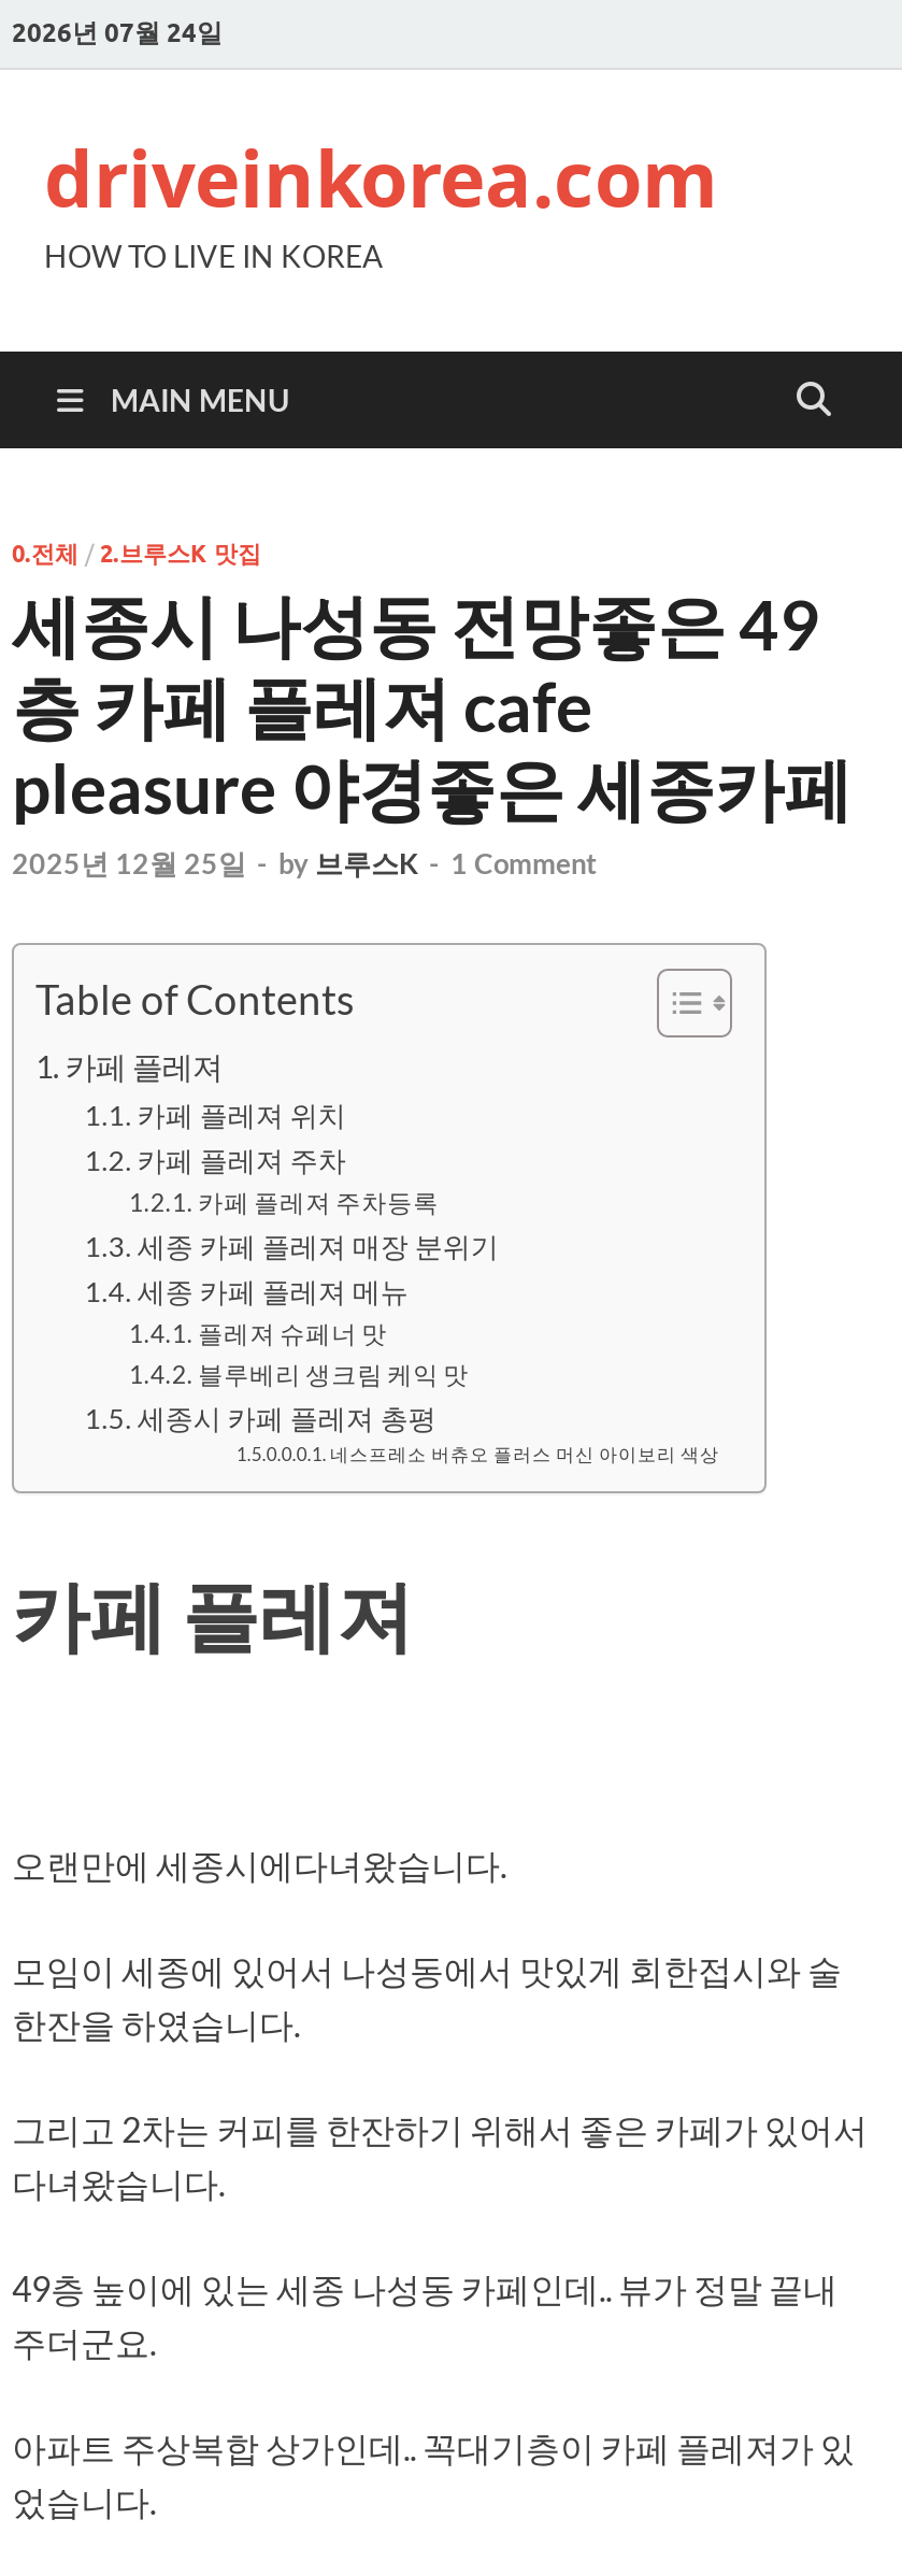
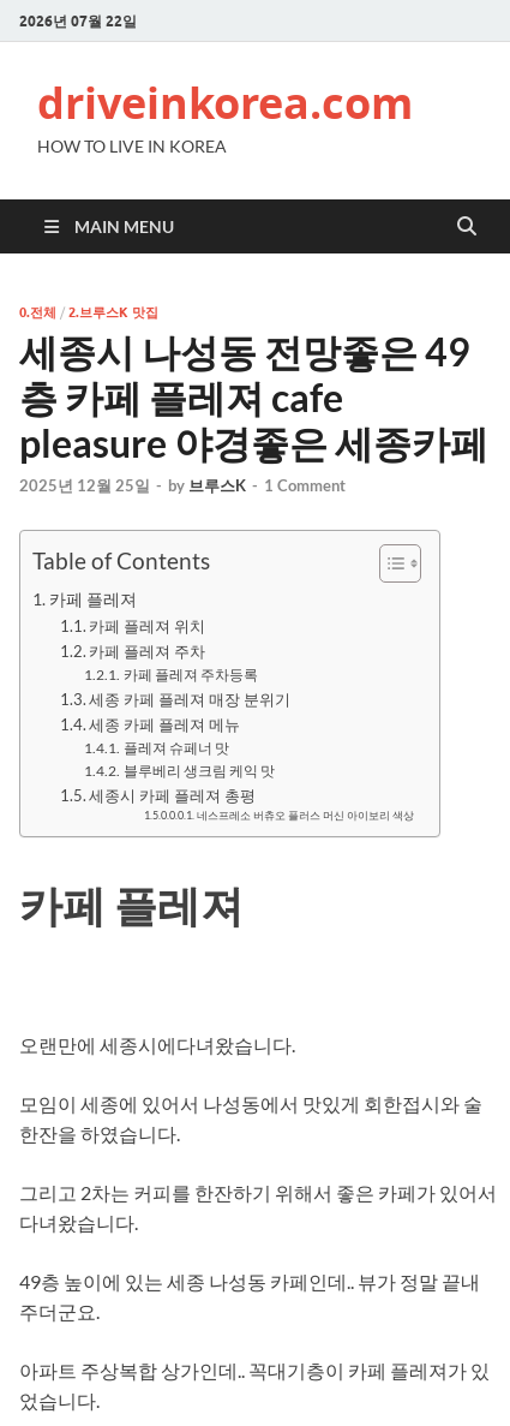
[12,15,223,47] 2026년 07월 24일 -> [19,11,137,29] 2026년 07월 22일

